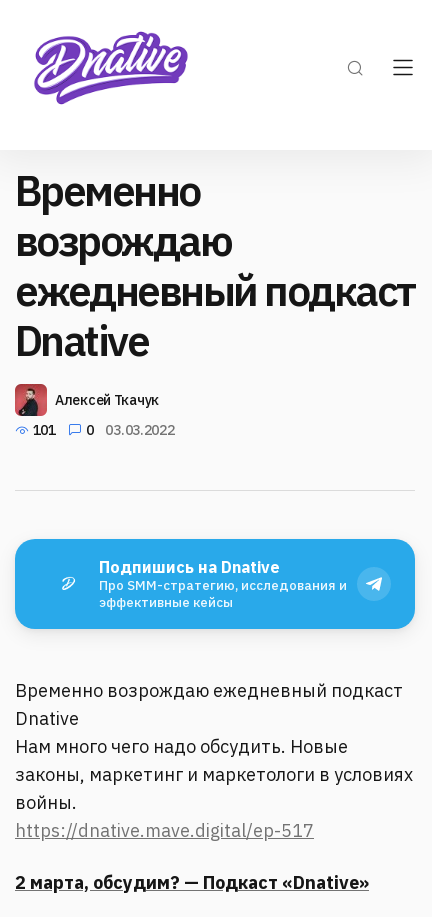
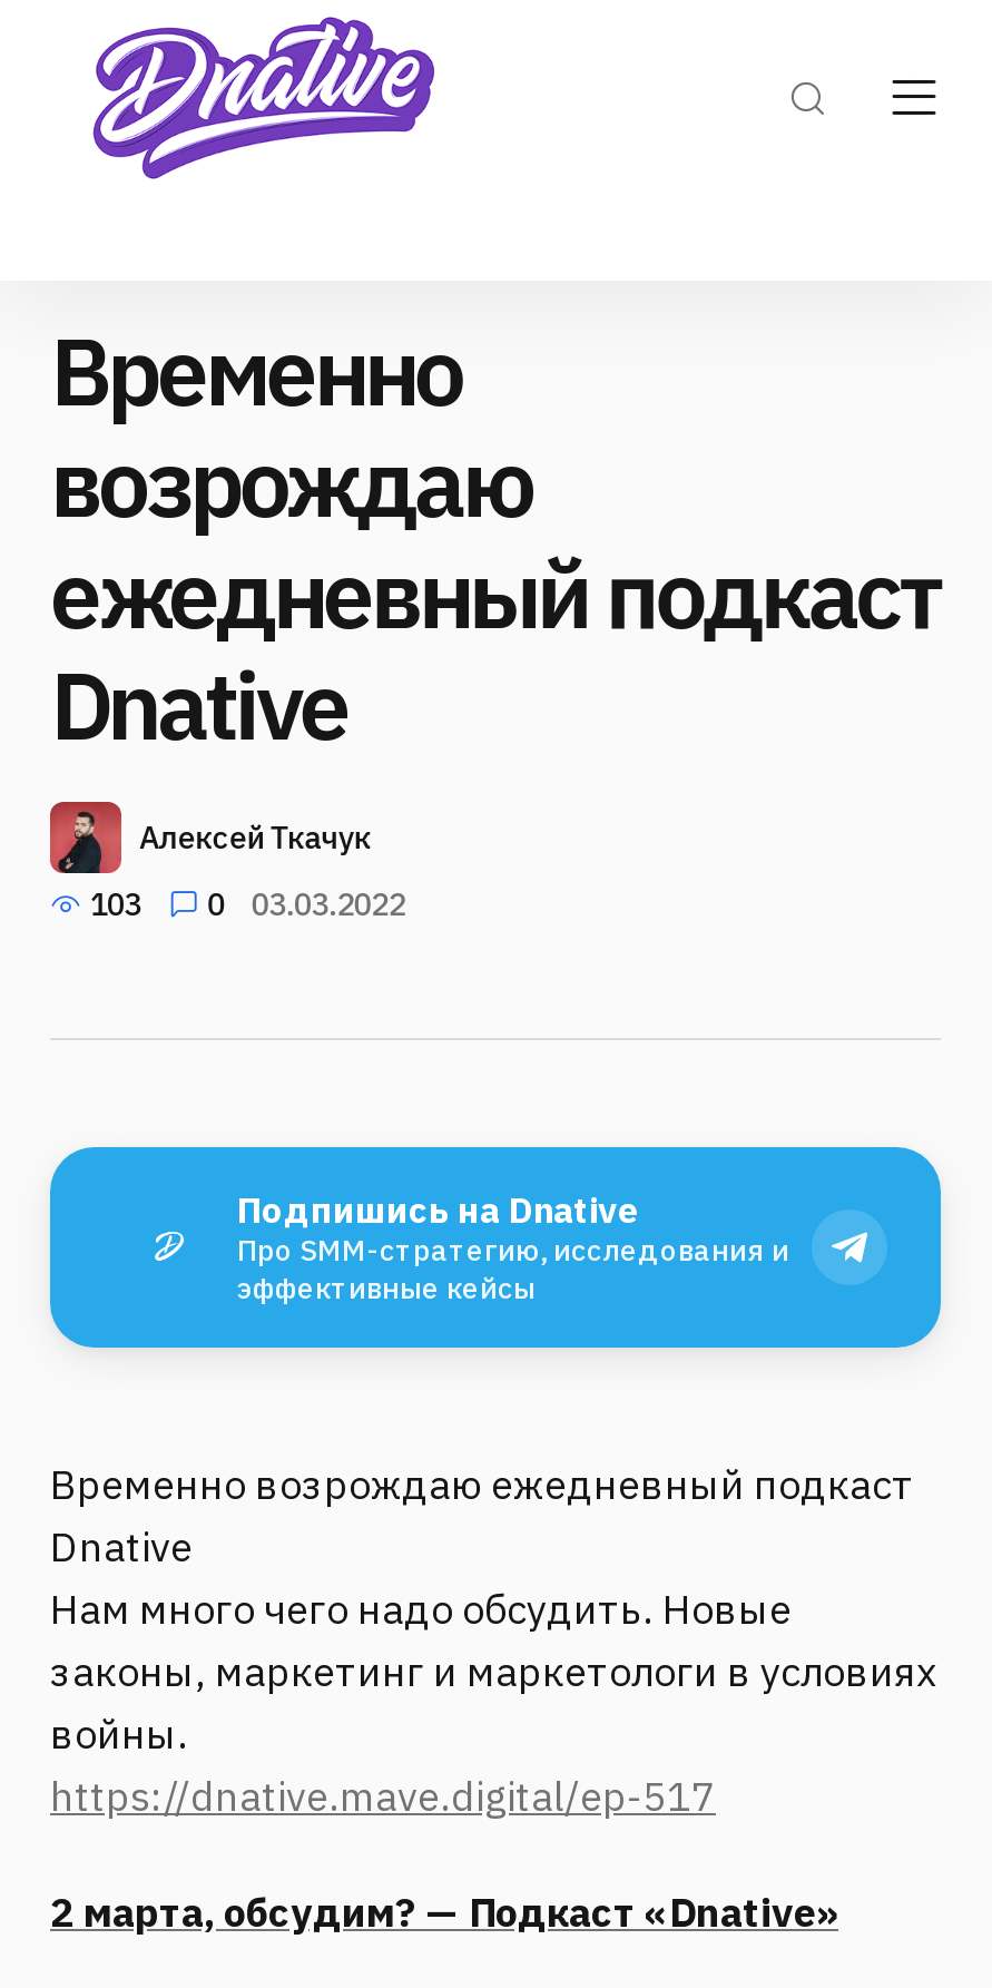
[33,421,175,439] 101 0 03.03.2022 -> [90,884,405,924] 103 0 03.03.2022

